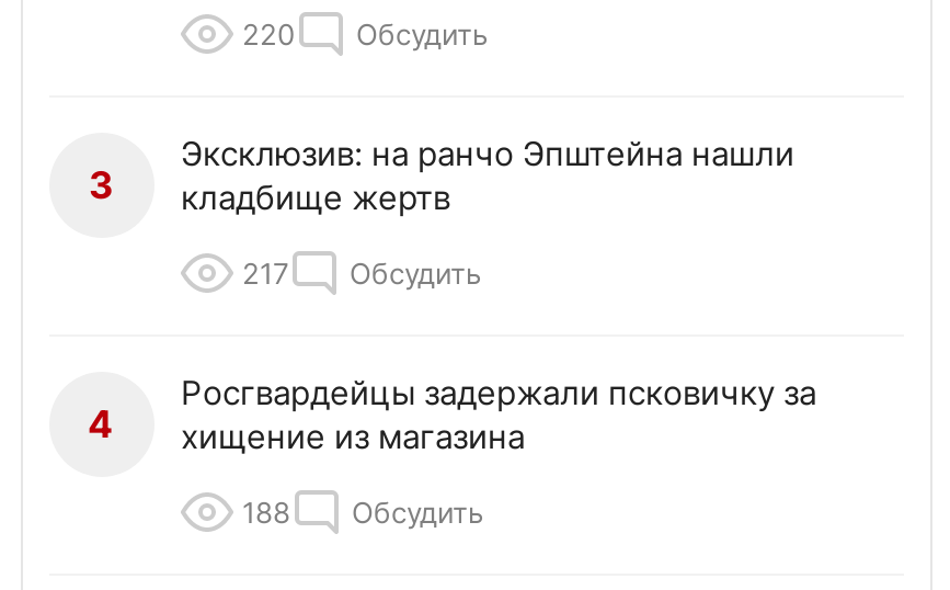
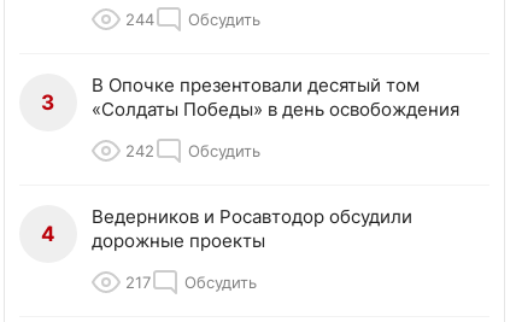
[242,17,488,52] 220 Обсудить -> [125,10,260,29] 244 Обсудить
[181,133,794,219] Эксклюзив: на ранчо Эпштейна нашли | кладбище жертв -> [92,74,459,121] В Опочке презентовали десятый том | «Солдаты Победы» в день освобождения
[242,256,481,291] 217 Обсудить -> [125,141,260,161] 242 Обсудить
[181,372,816,458] Росгвардейцы задержали псковичку за | хищение из магазина -> [92,205,412,252] Ведерников и Росавтодор обсудили | дорожные проекты
[242,495,483,530] 188 Обсудить -> [125,273,257,292] 217 Обсудить

